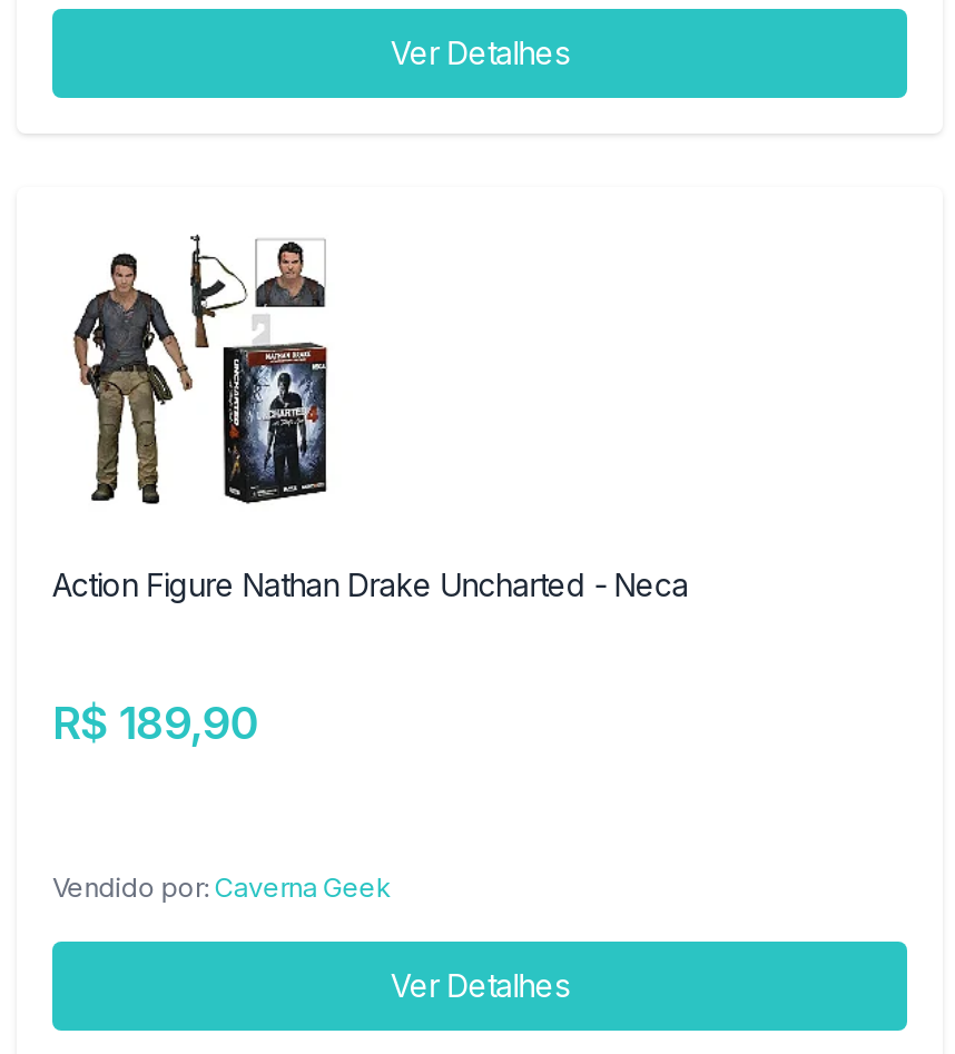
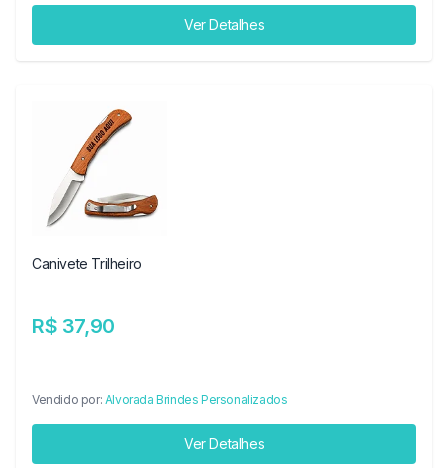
[52,234,689,603] [image] | Action Figure Nathan Drake Uncharted - Neca -> [32,107,159,272] [image] | Canivete Trilheiro
[52,697,258,750] R$ 189,90 -> [32,314,115,338] R$ 37,90
[52,870,391,904] Vendido por: Caverna Geek -> [32,392,287,407] Vendido por: Alvorada Brindes Personalizados

